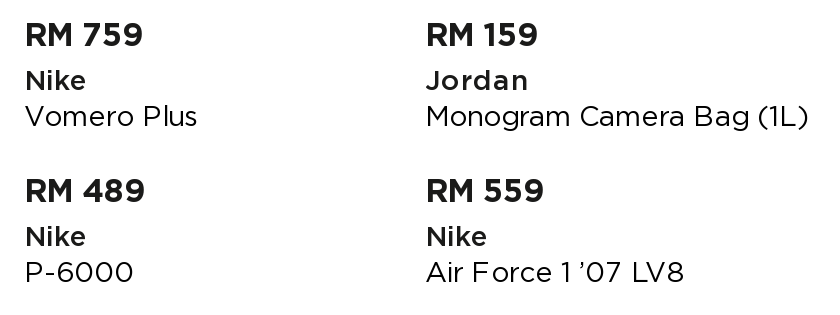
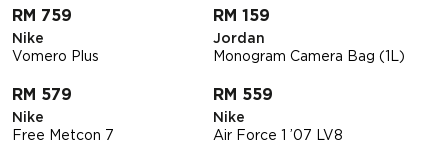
[24,179,146,209] RM 489 -> [12,88,72,103] RM 579
[24,263,134,287] P-6000 -> [12,130,114,142] Free Metcon 7

